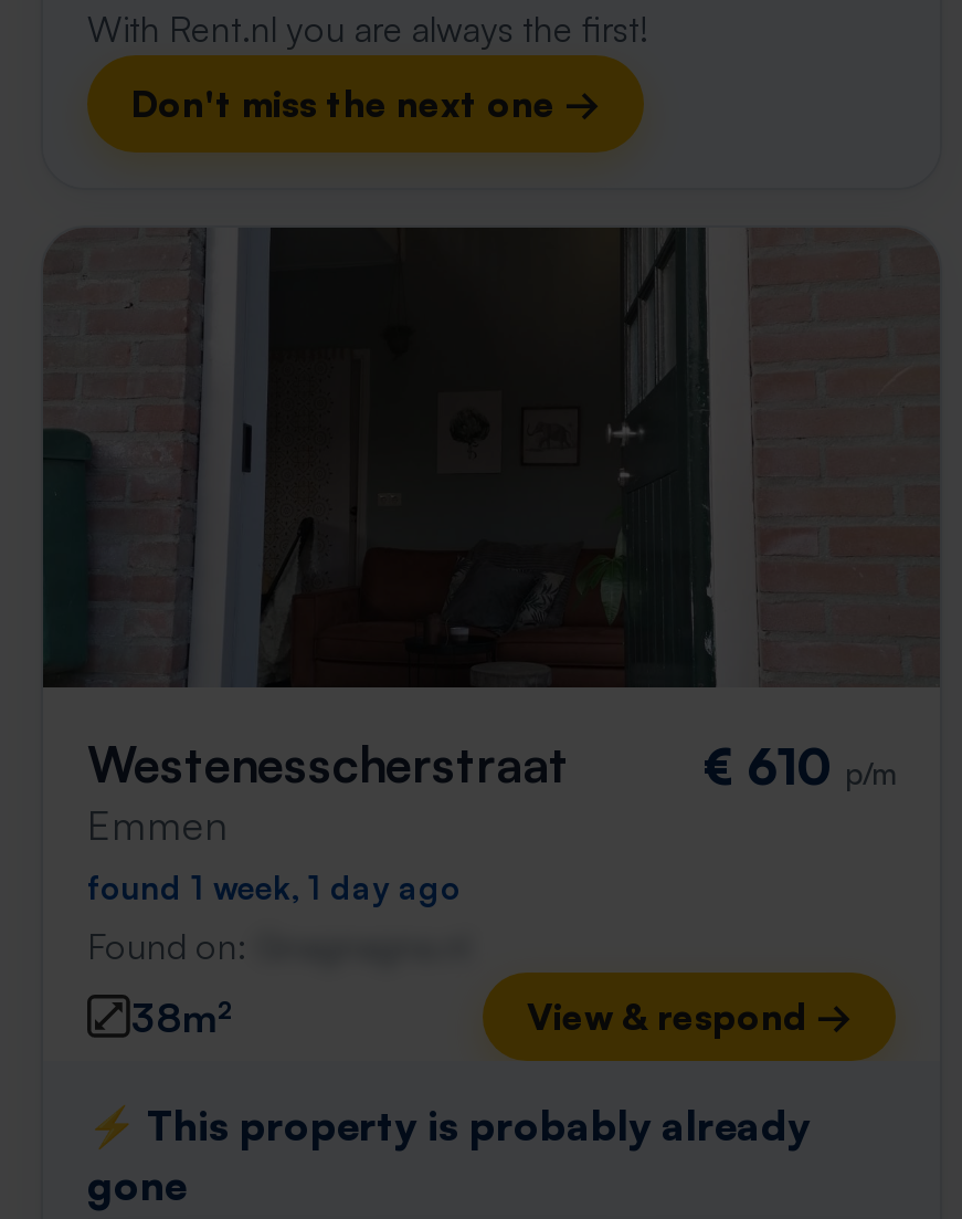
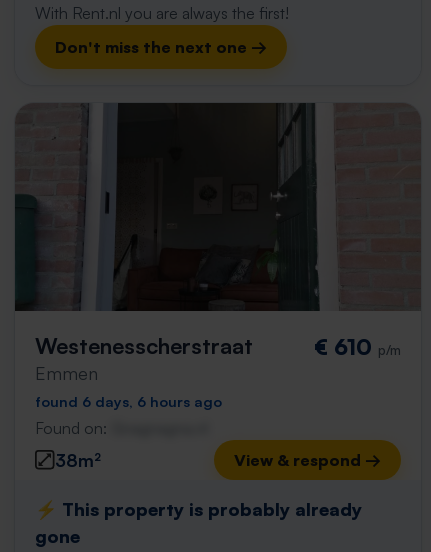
[87,866,461,906] found 1 week, 1 day ago -> [35,392,222,410] found 6 days, 6 hours ago

